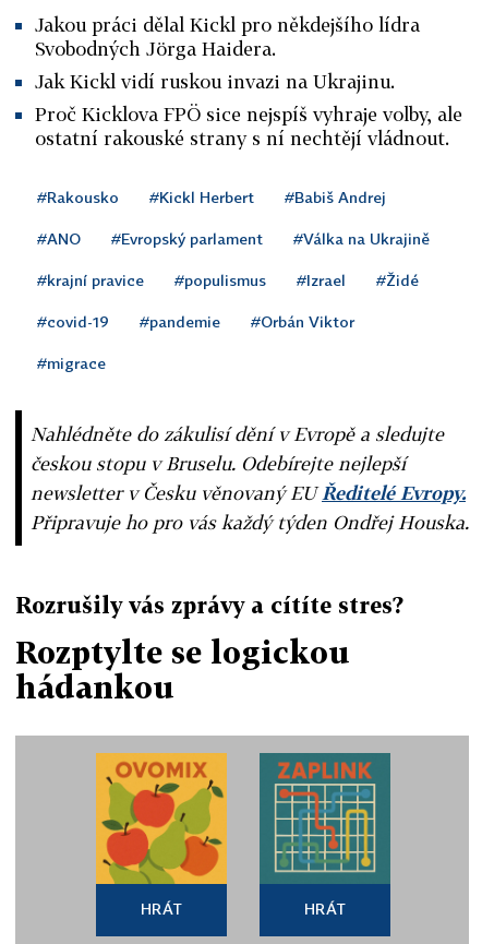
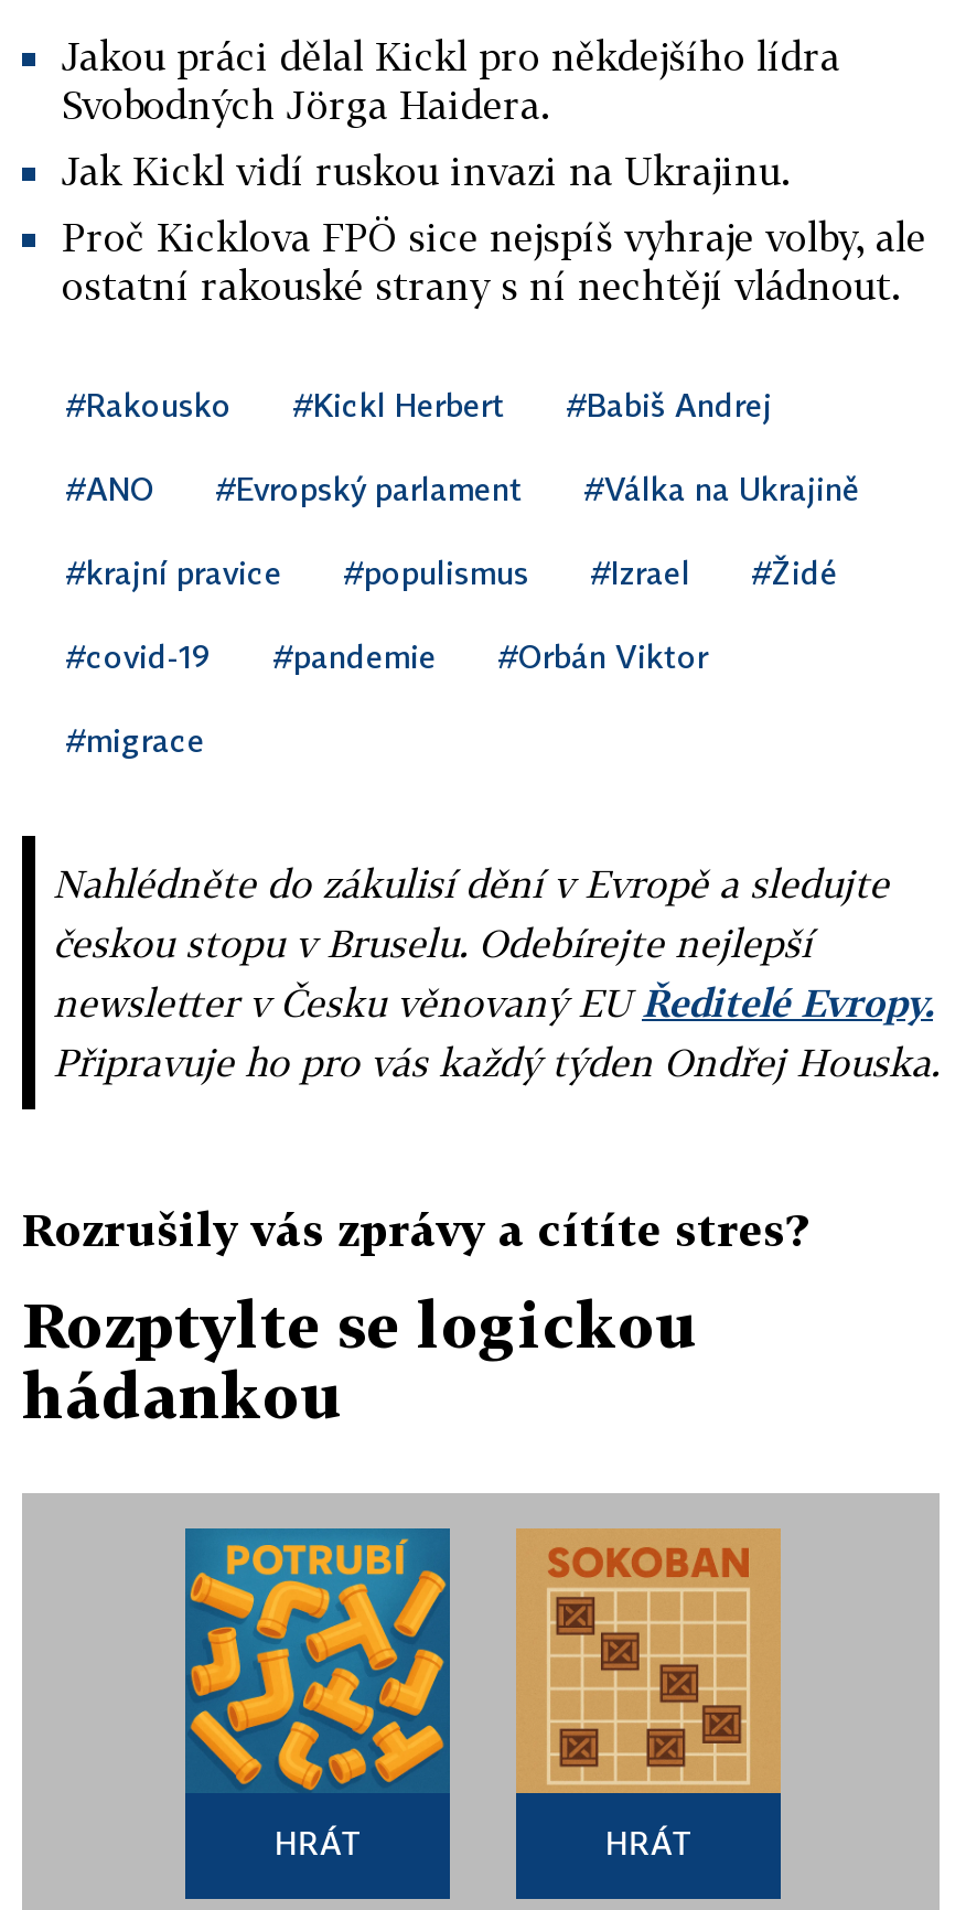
[95,752,228,885] [image] -> [183,1526,452,1793] [image]
[258,752,391,884] [image] -> [516,1528,781,1795] [image]

